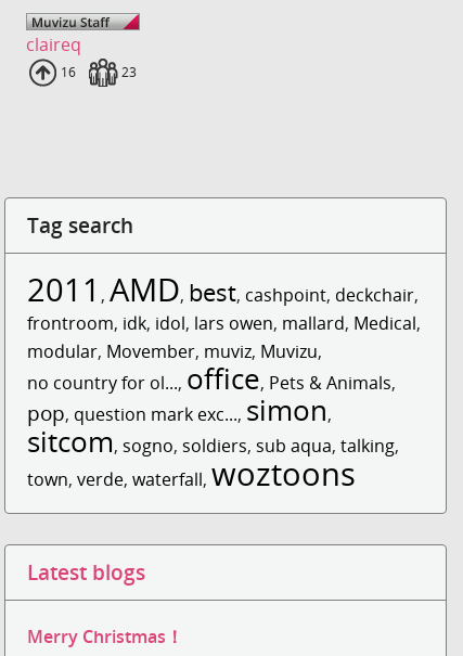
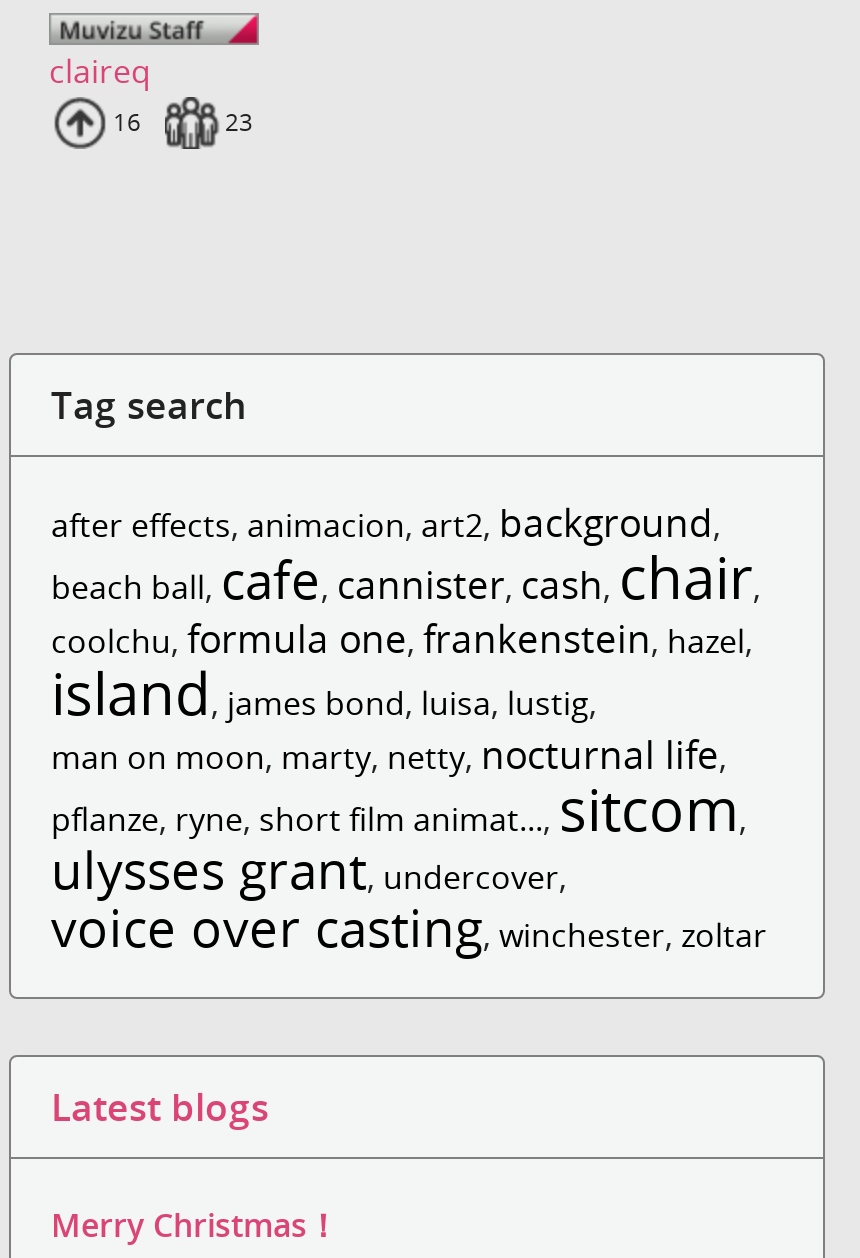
[27,267,421,494] 2011, AMD, best, cashpoint, deckchair, | frontroom, idk, idol, lars owen, mallard, Medical, | modular, Movember, muviz, Muvizu, | no country for ol..., office, Pets & Animals, | pop, question mark exc..., simon, | sitcom, sogno, soldiers, sub aqua,talking, | town,verde,waterfall,woztoons -> [51,494,767,962] after effects, animacion, art2, background, | beach ball,cafe,cannister,cash,chair, | coolchu, formula one, frankenstein, hazel, | island,james bond,luisa,lustig, | man on moon, marty, netty, nocturnal life, | pflanze,ryne,short film animat...,sitcom, | ulysses grant, undercover, | voice over casting,winchester,zoltar

